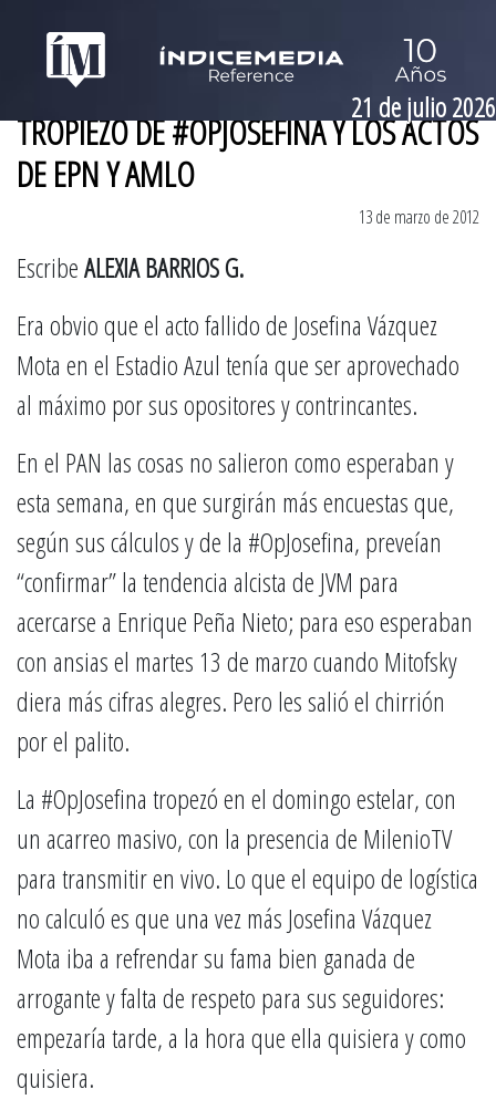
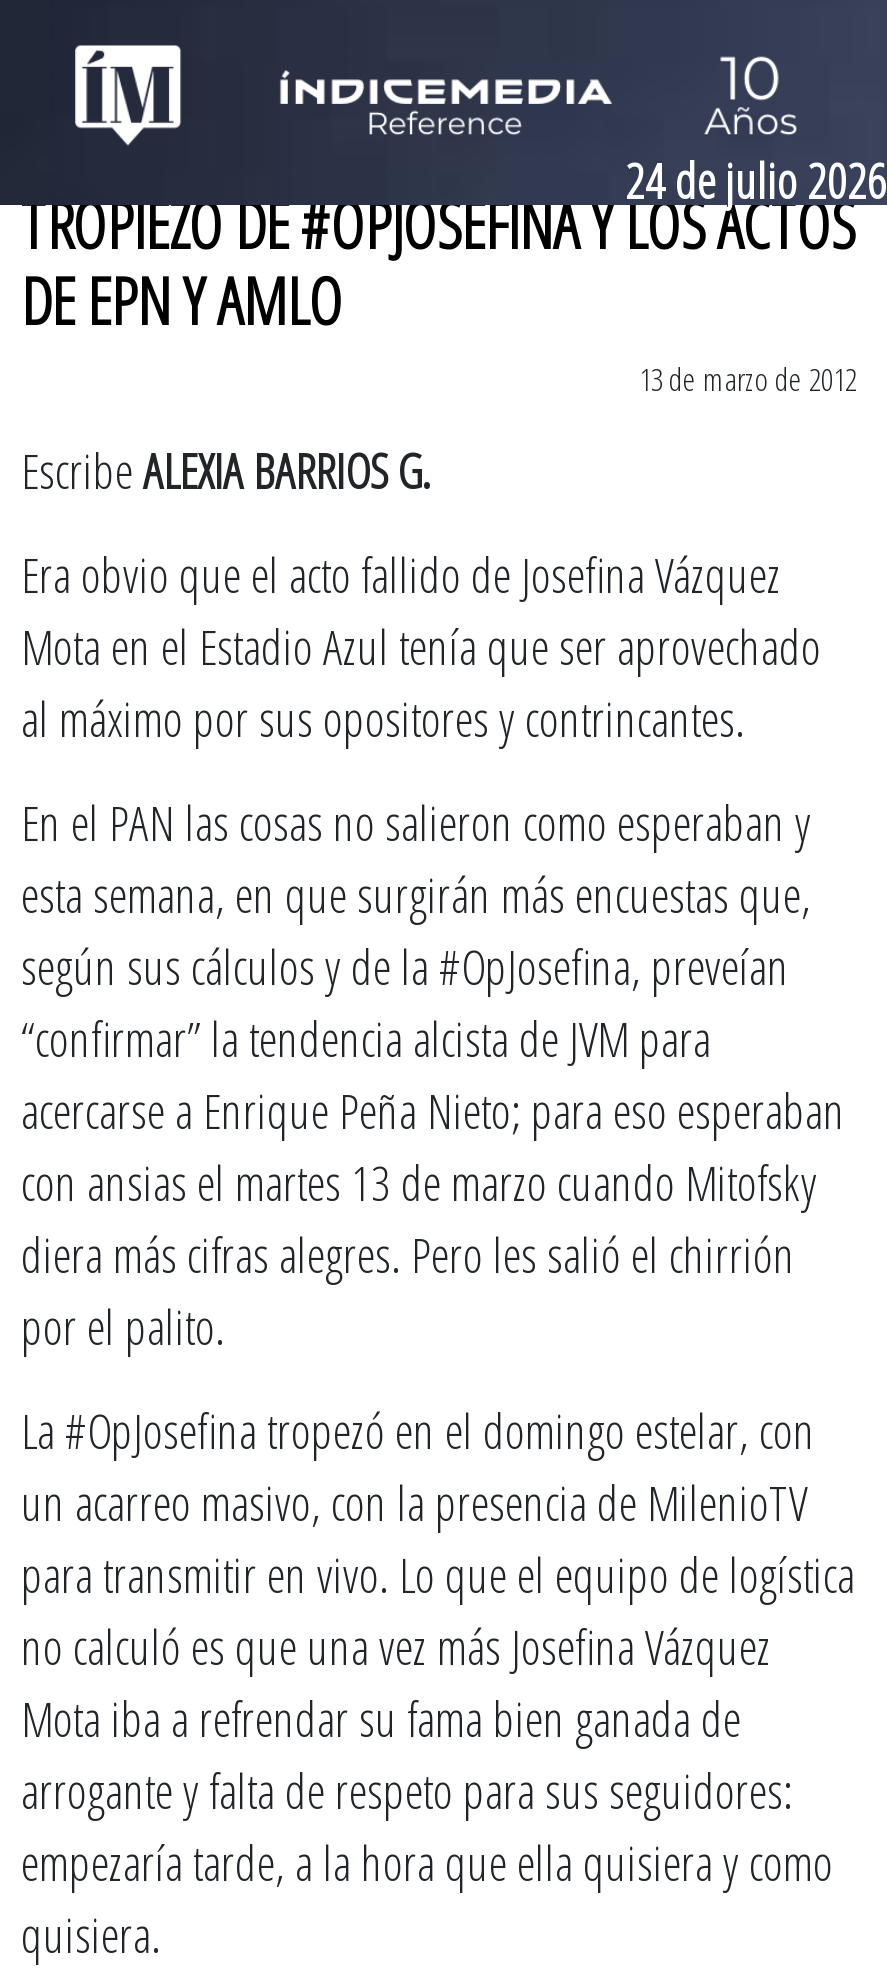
[351,88,496,125] 21 de julio 2026 -> [625,146,887,212] 24 de julio 2026

